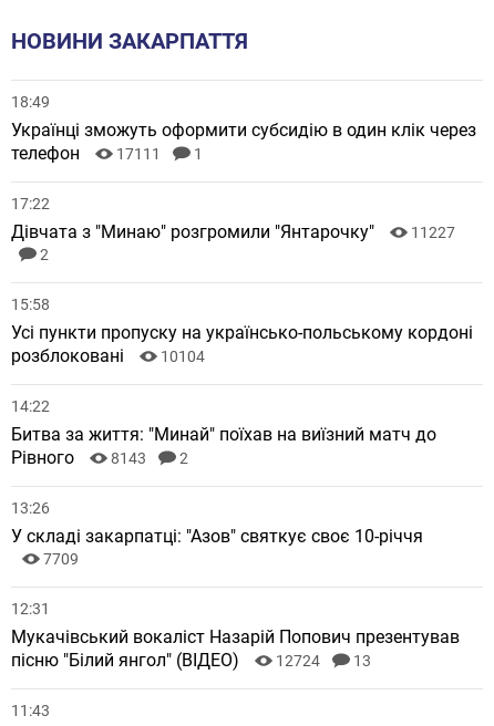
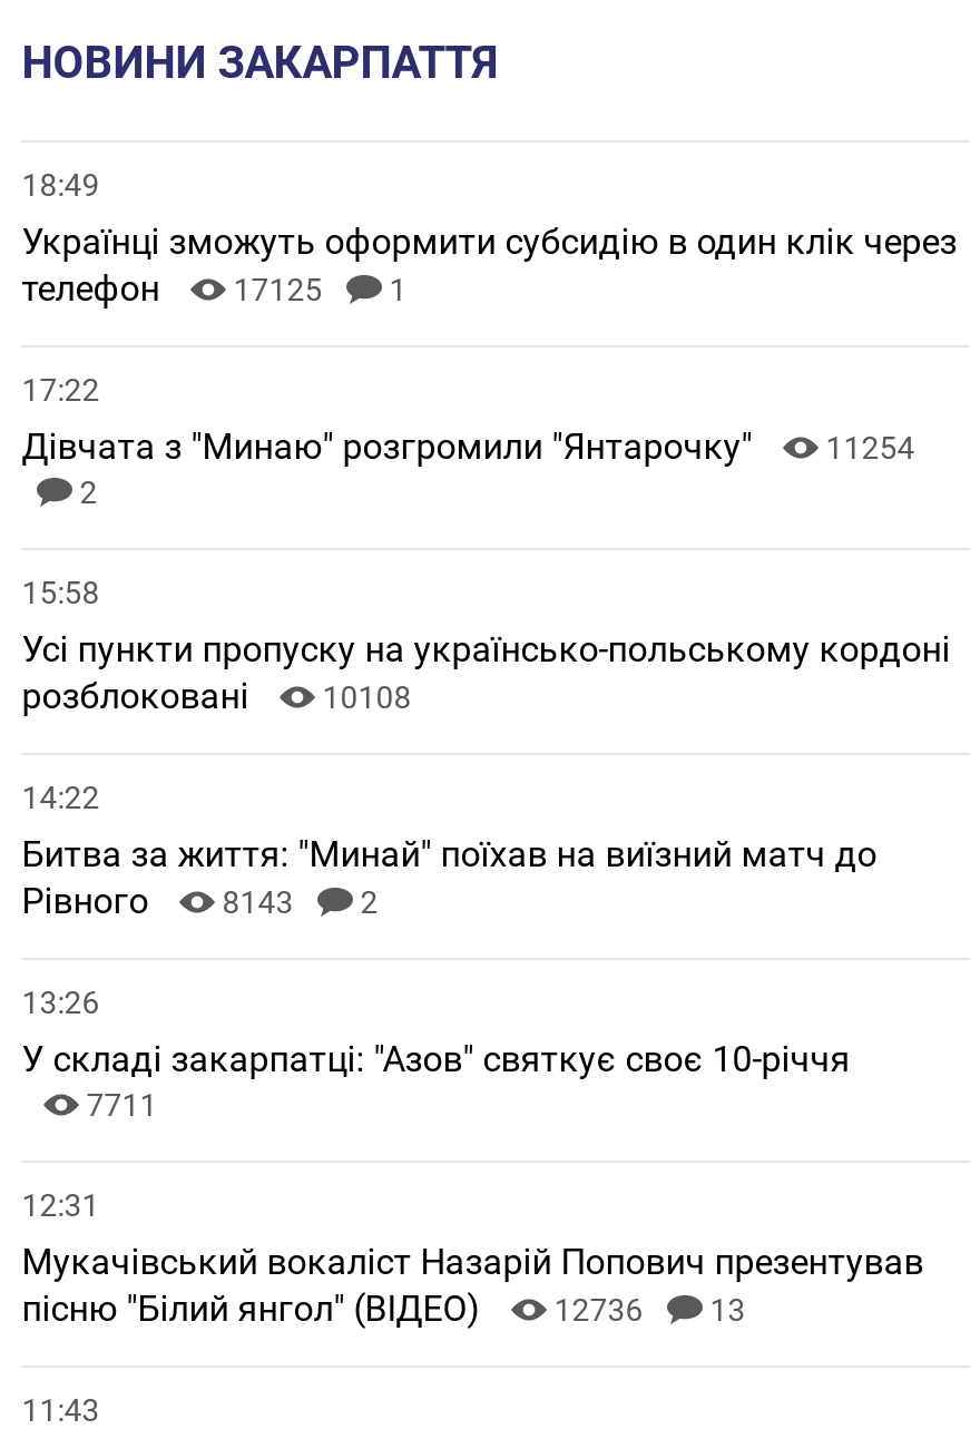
[11,143,203,164] телефон 17111 1 -> [22,268,407,310] телефон 17125 1
[11,221,455,242] Дівчата з "Минаю" розгромили "Янтарочку" 11227 -> [22,426,915,468] Дівчата з "Минаю" розгромили "Янтарочку" 11254
[11,345,205,366] розблоковані 10104 -> [22,675,411,717] розблоковані 10108
[43,550,79,568] 7709 -> [86,1087,157,1123] 7711
[11,650,371,671] пісню "Білий янгол" (ВІДЕО) 12724 13 -> [22,1288,745,1330] пісню "Білий янгол" (ВІДЕО) 12736 13

